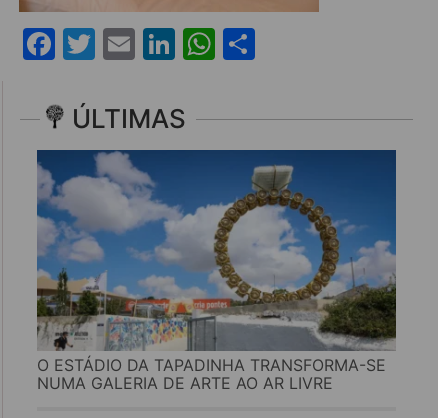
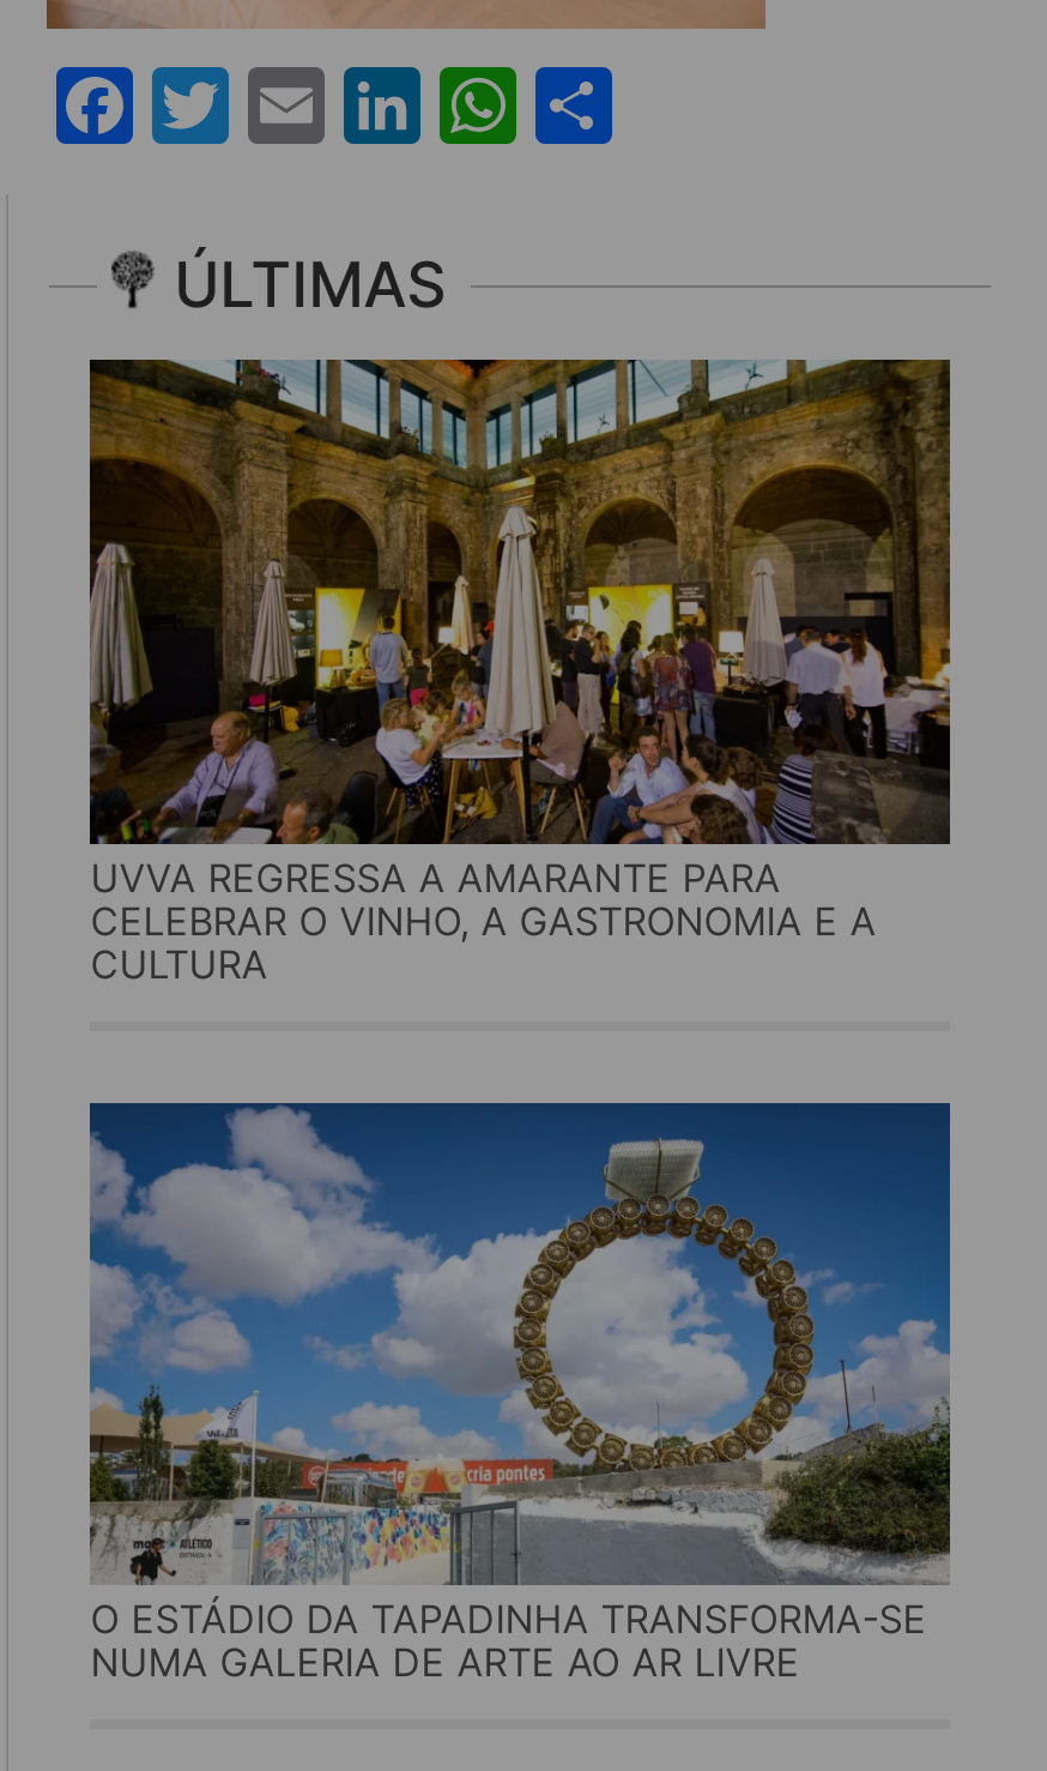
none -> [87,357,952,987] [image] | UVVA REGRESSA A AMARANTE PARA | CELEBRAR O VINHO, A GASTRONOMIA E A | CULTURA

